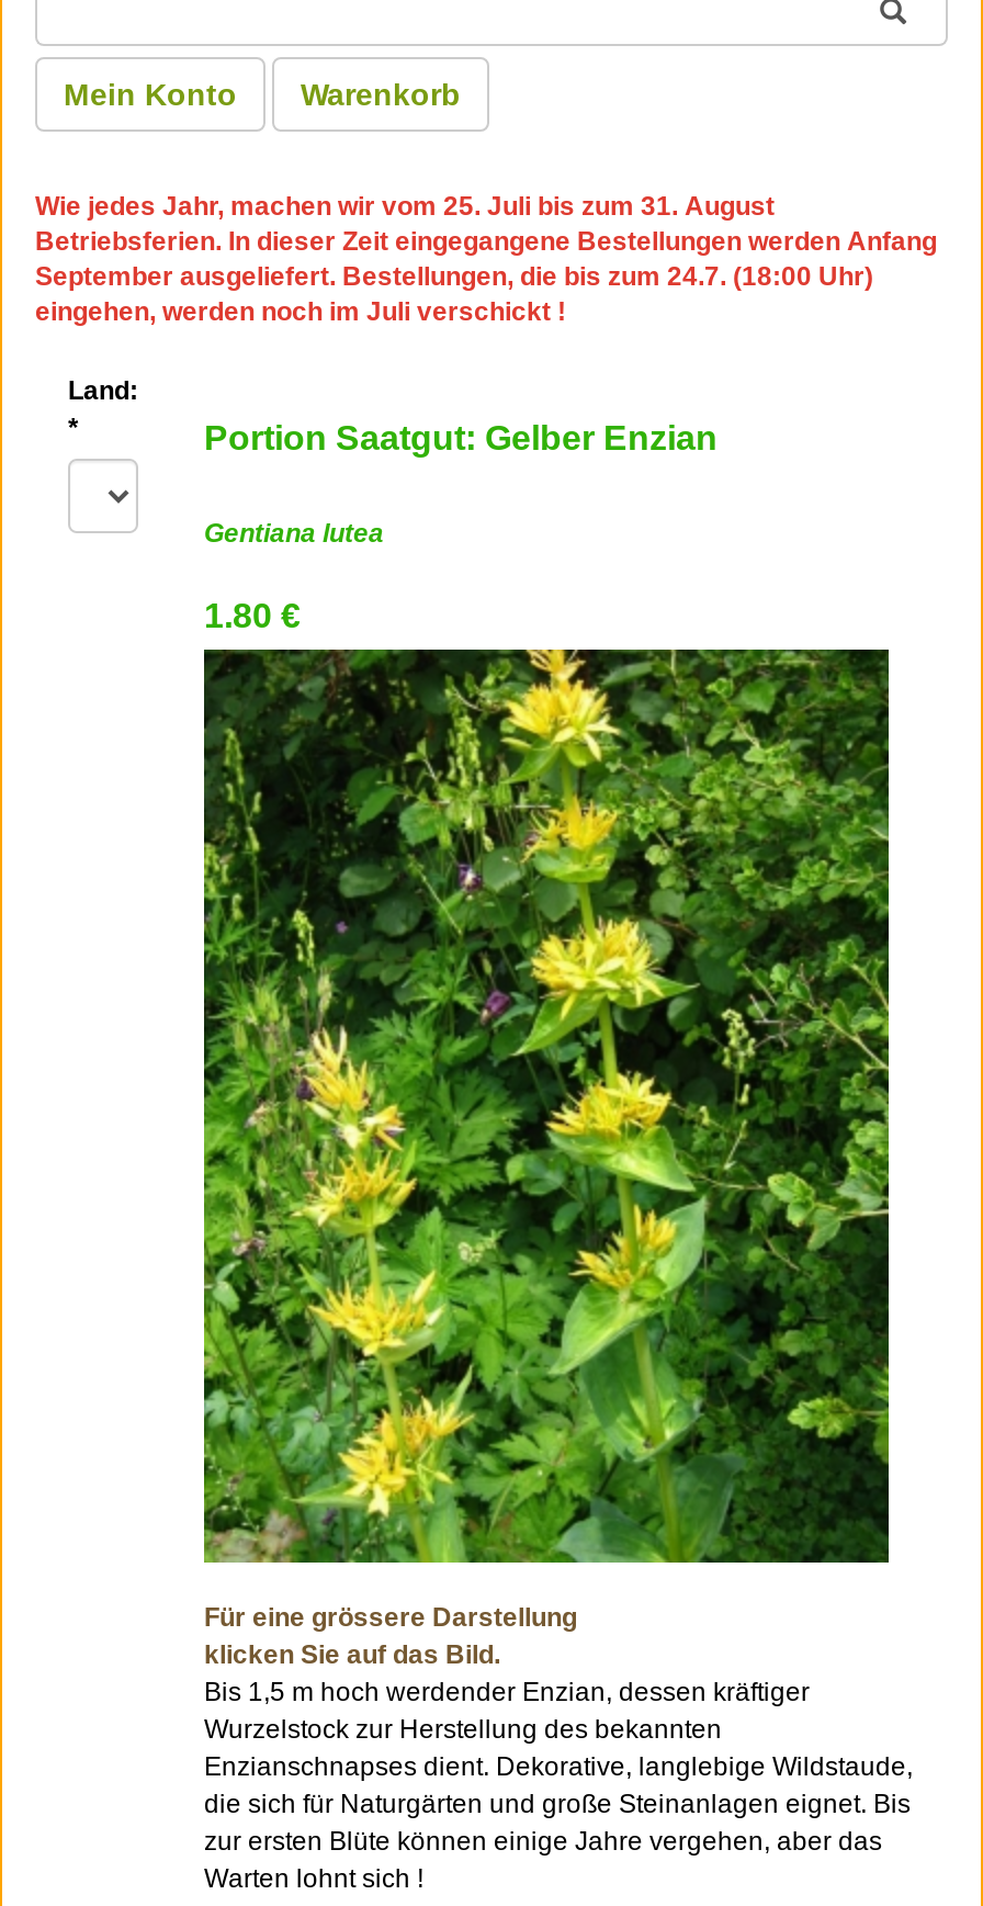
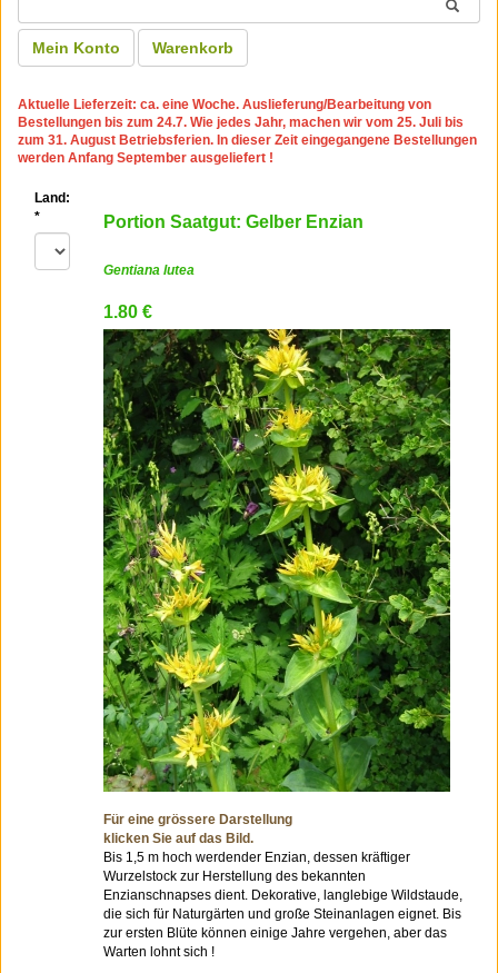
[35,191,937,327] Wie jedes Jahr, machen wir vom 25. Juli bis zum 31. August | Betriebsferien. In dieser Zeit eingegangene Bestellungen werden Anfang | September ausgeliefert. Bestellungen, die bis zum 24.7. (18:00 Uhr) | eingehen, werden noch im Juli verschickt ! -> [18,97,477,166] Aktuelle Lieferzeit: ca. eine Woche. Auslieferung/Bearbeitung von | Bestellungen bis zum 24.7. Wie jedes Jahr, machen wir vom 25. Juli bis | zum 31. August Betriebsferien. In dieser Zeit eingegangene Bestellungen | werden Anfang September ausgeliefert !

